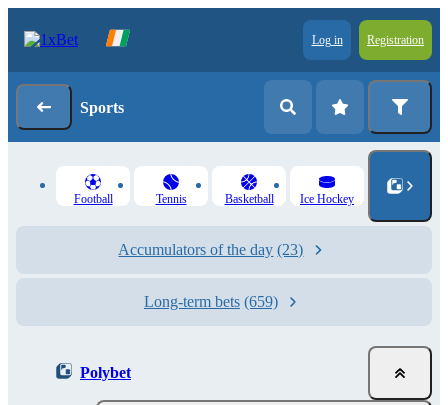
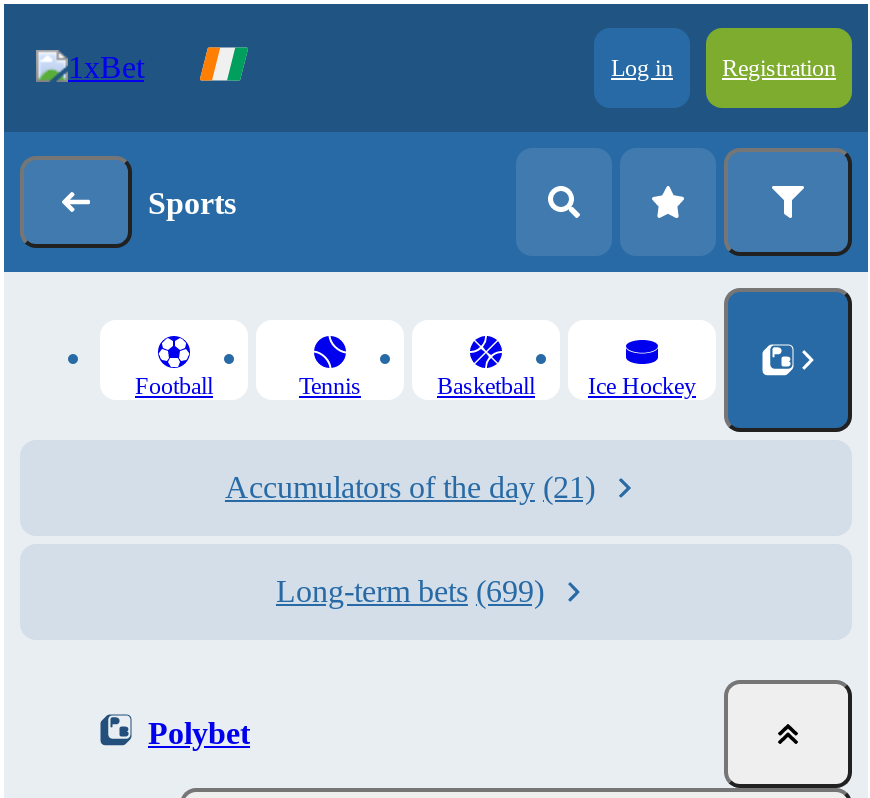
[118,241,303,258] Accumulators of the day (23) -> [225,470,595,504] Accumulators of the day (21)
[144,293,278,310] Long-term bets (659) -> [276,574,544,608] Long-term bets (699)

